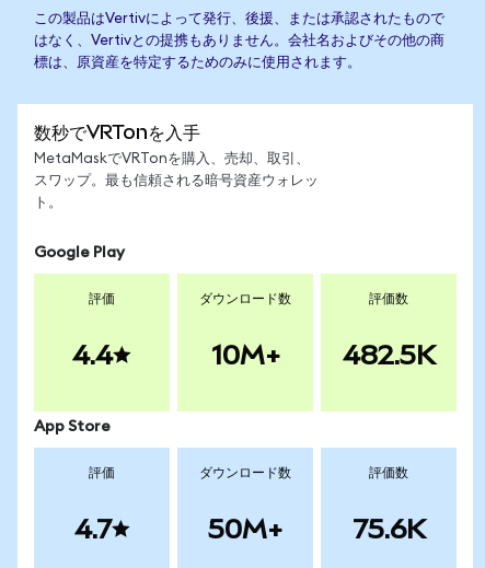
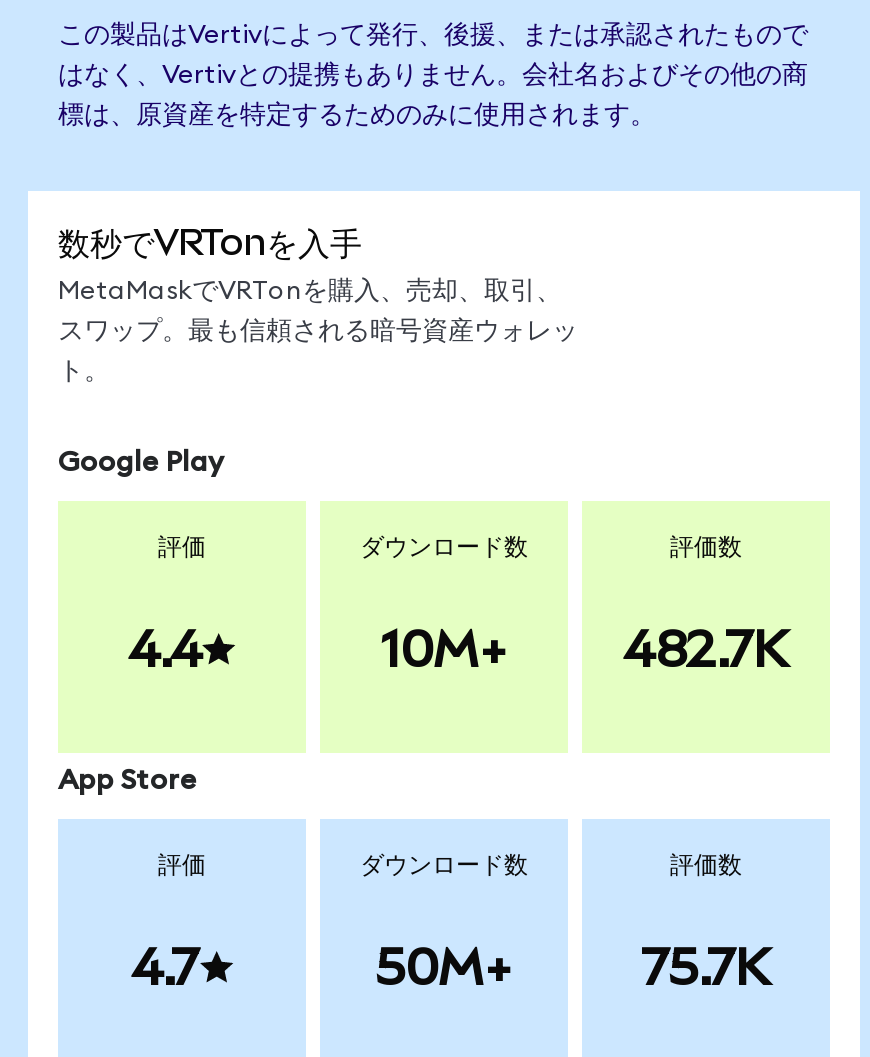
[342,339,435,370] 482.5K -> [623,621,789,677] 482.7K
[352,513,425,544] 75.6K -> [641,939,771,995] 75.7K

